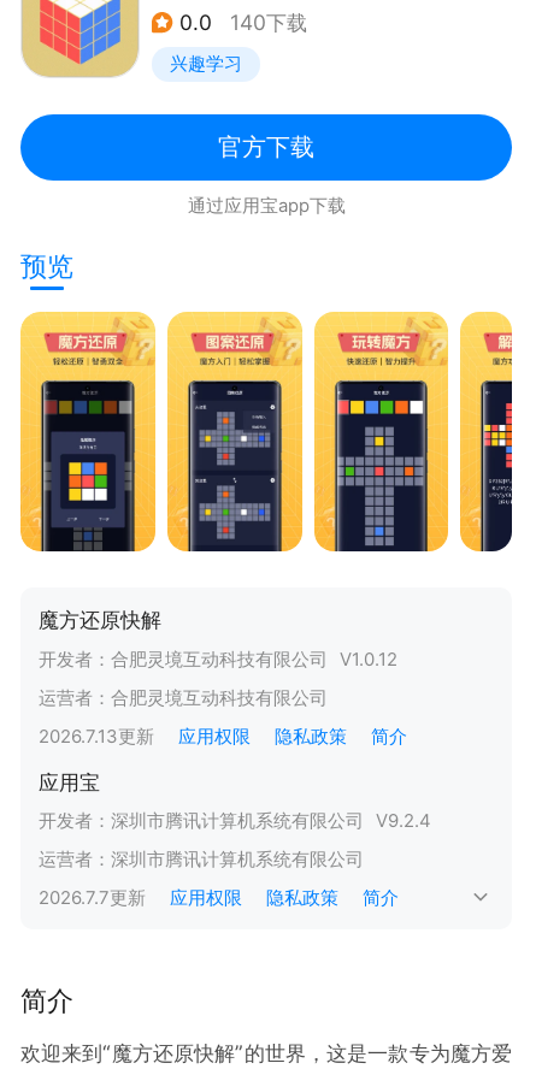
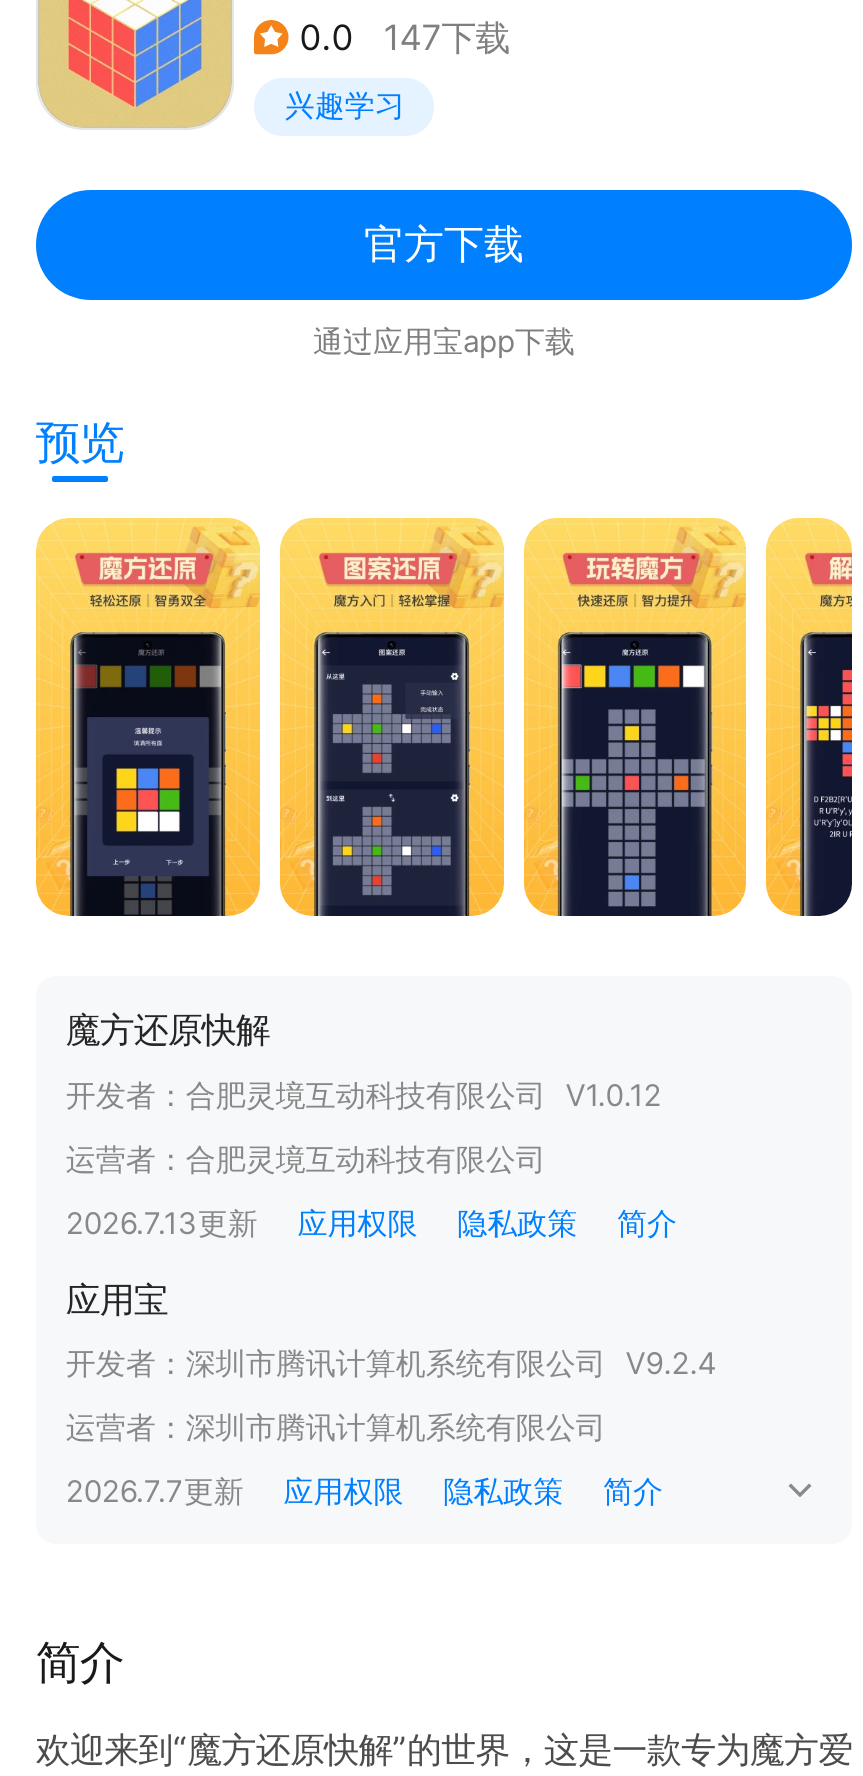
[179,10,307,35] 0.0 140下载 -> [300,17,509,59] 0.0 147下载

